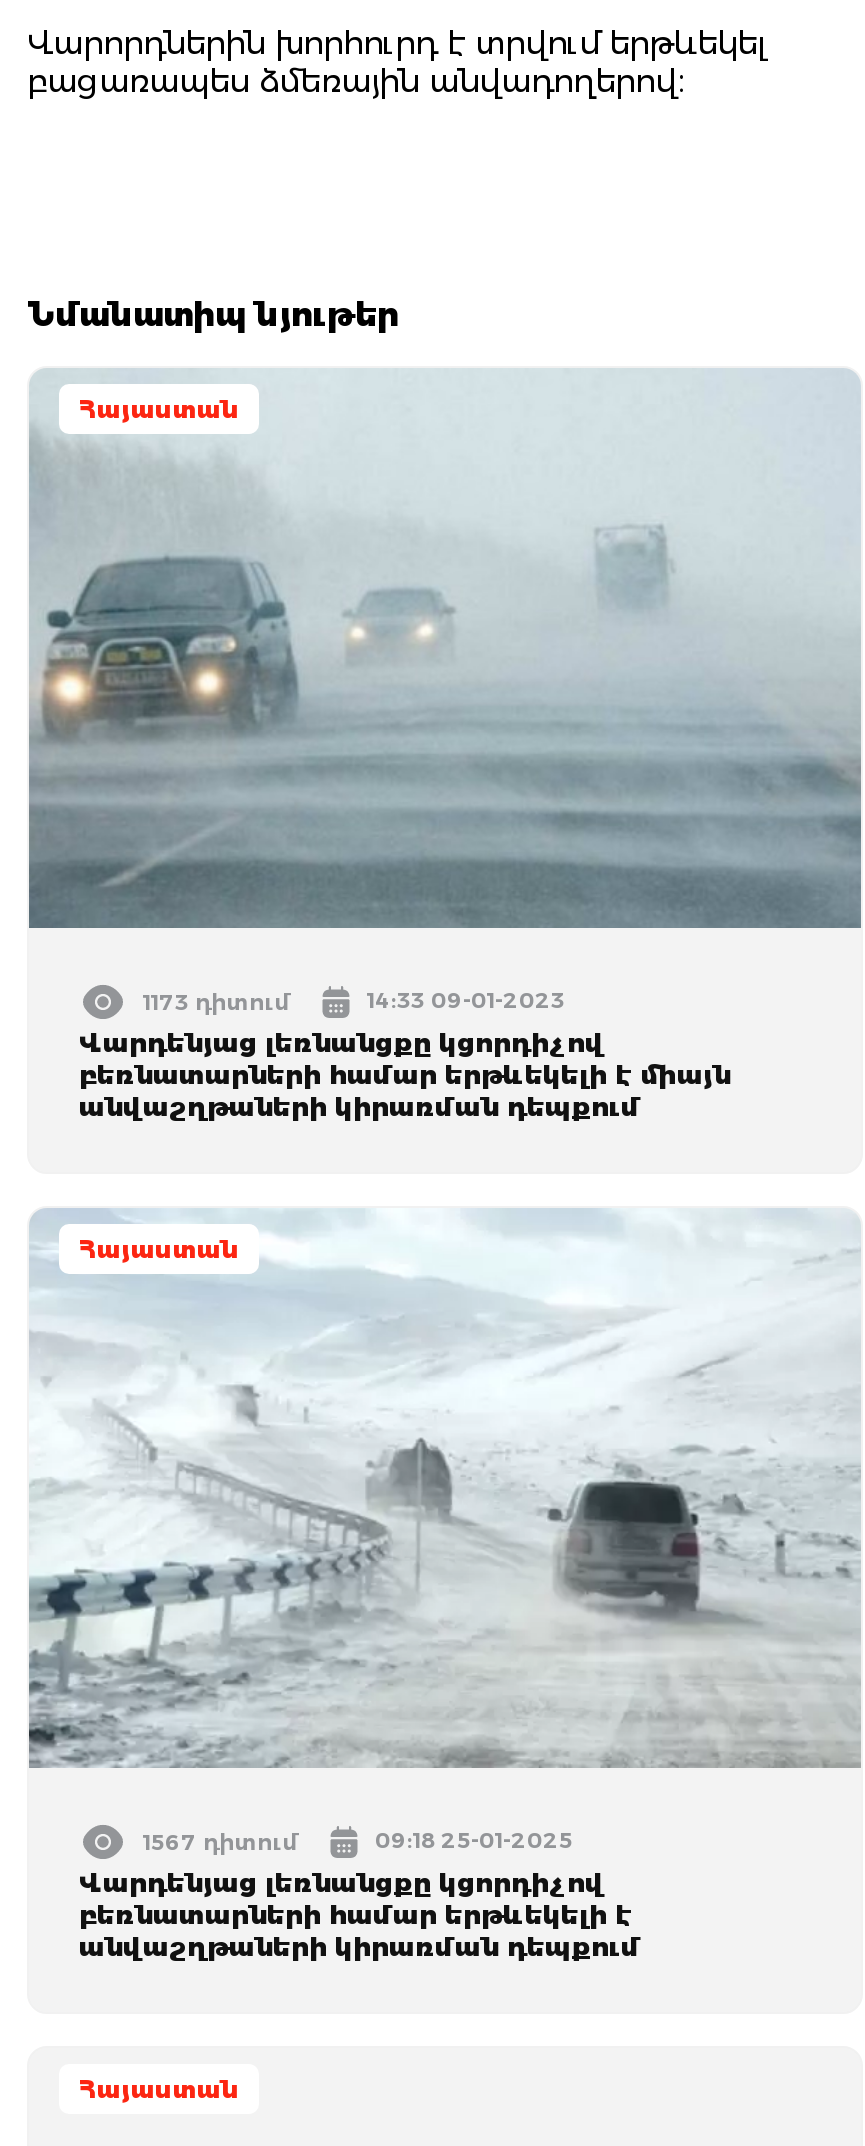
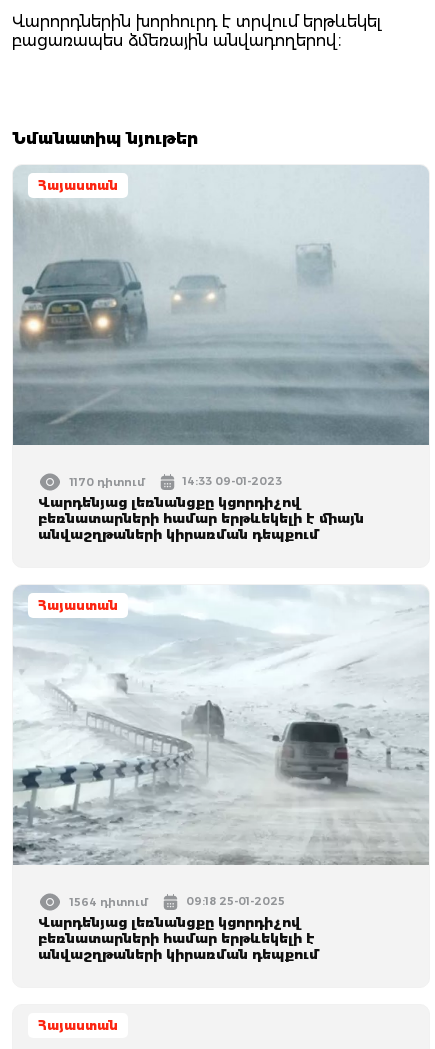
[143,987,291,1015] 1173 դիտում -> [70,475,145,489] 1170 դիտում
[143,1827,299,1855] 1567 դիտում -> [70,895,148,909] 1564 դիտում

